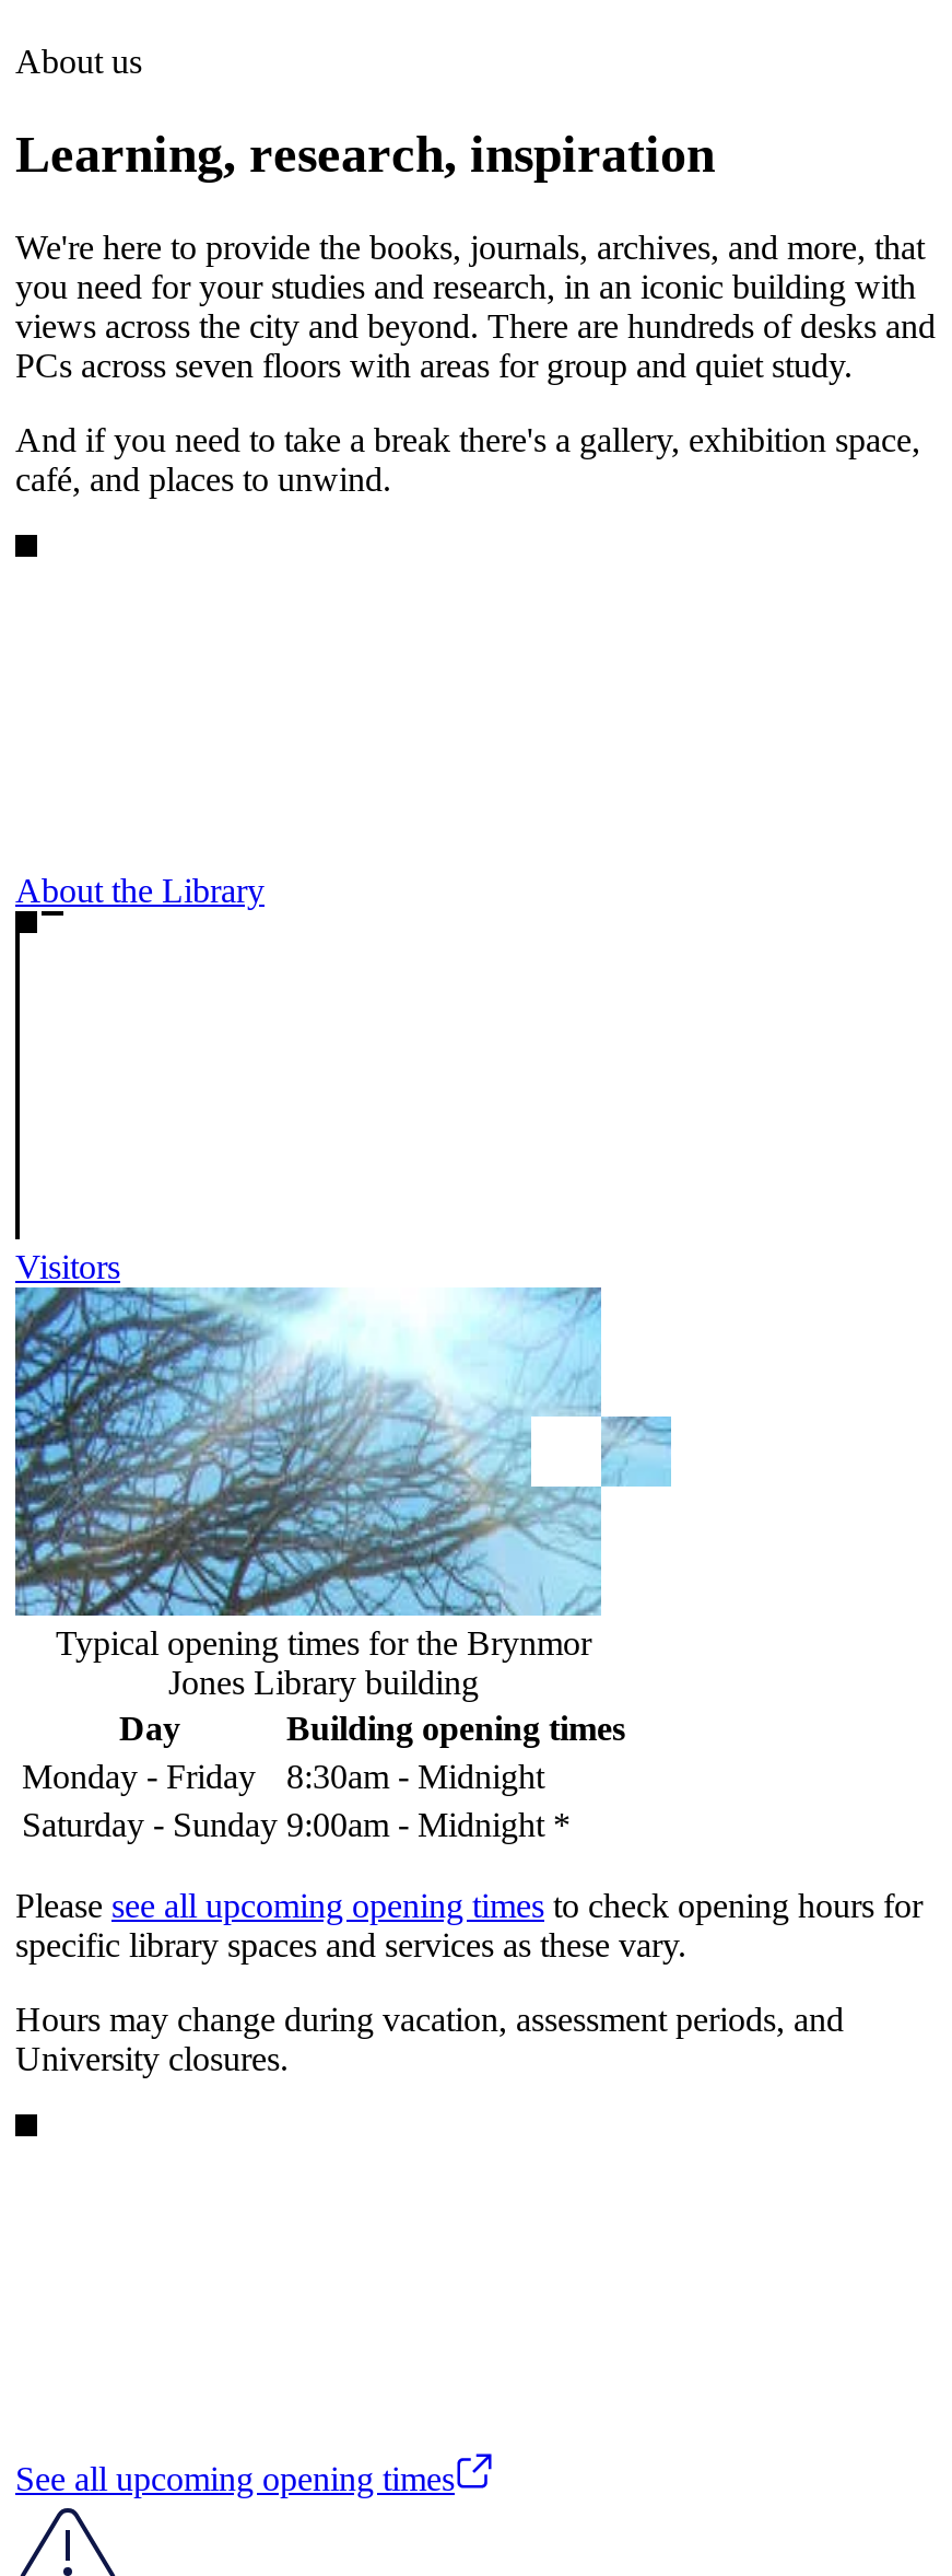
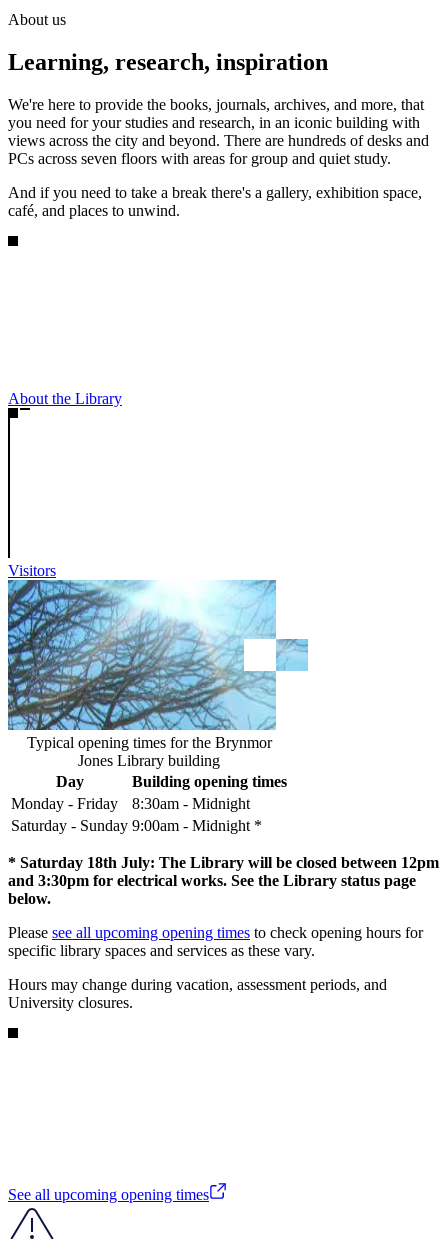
none -> [8,854,439,907] * Saturday 18th July: The Library will be closed between 12pm | and 3:30pm for electrical works. See the Library status page | below.

